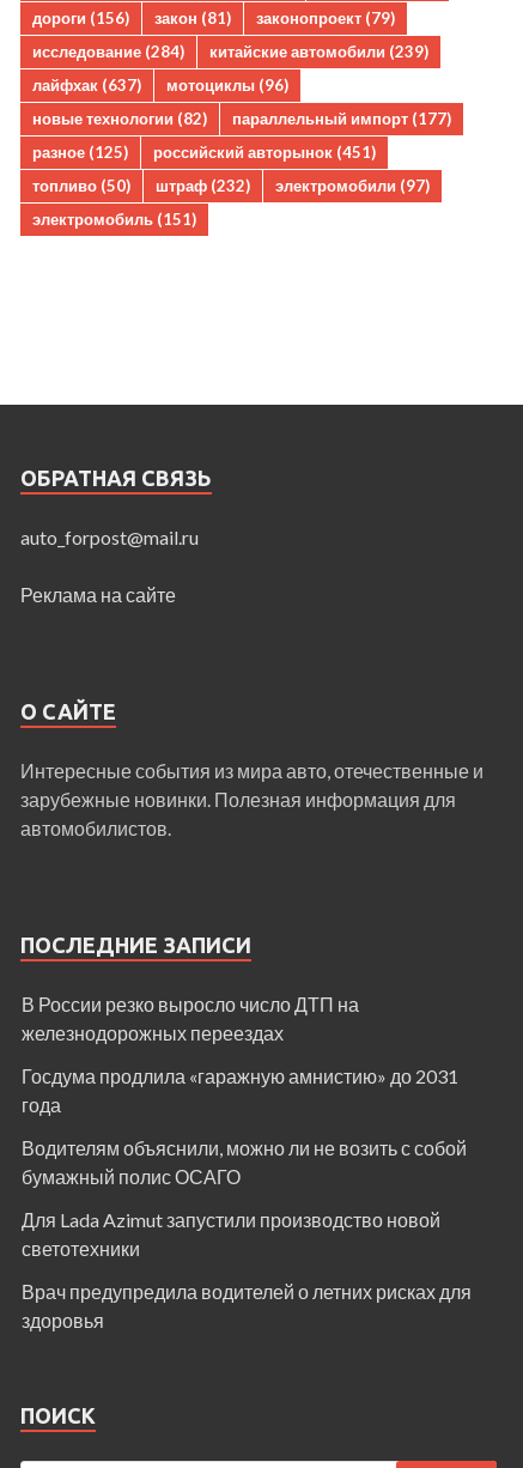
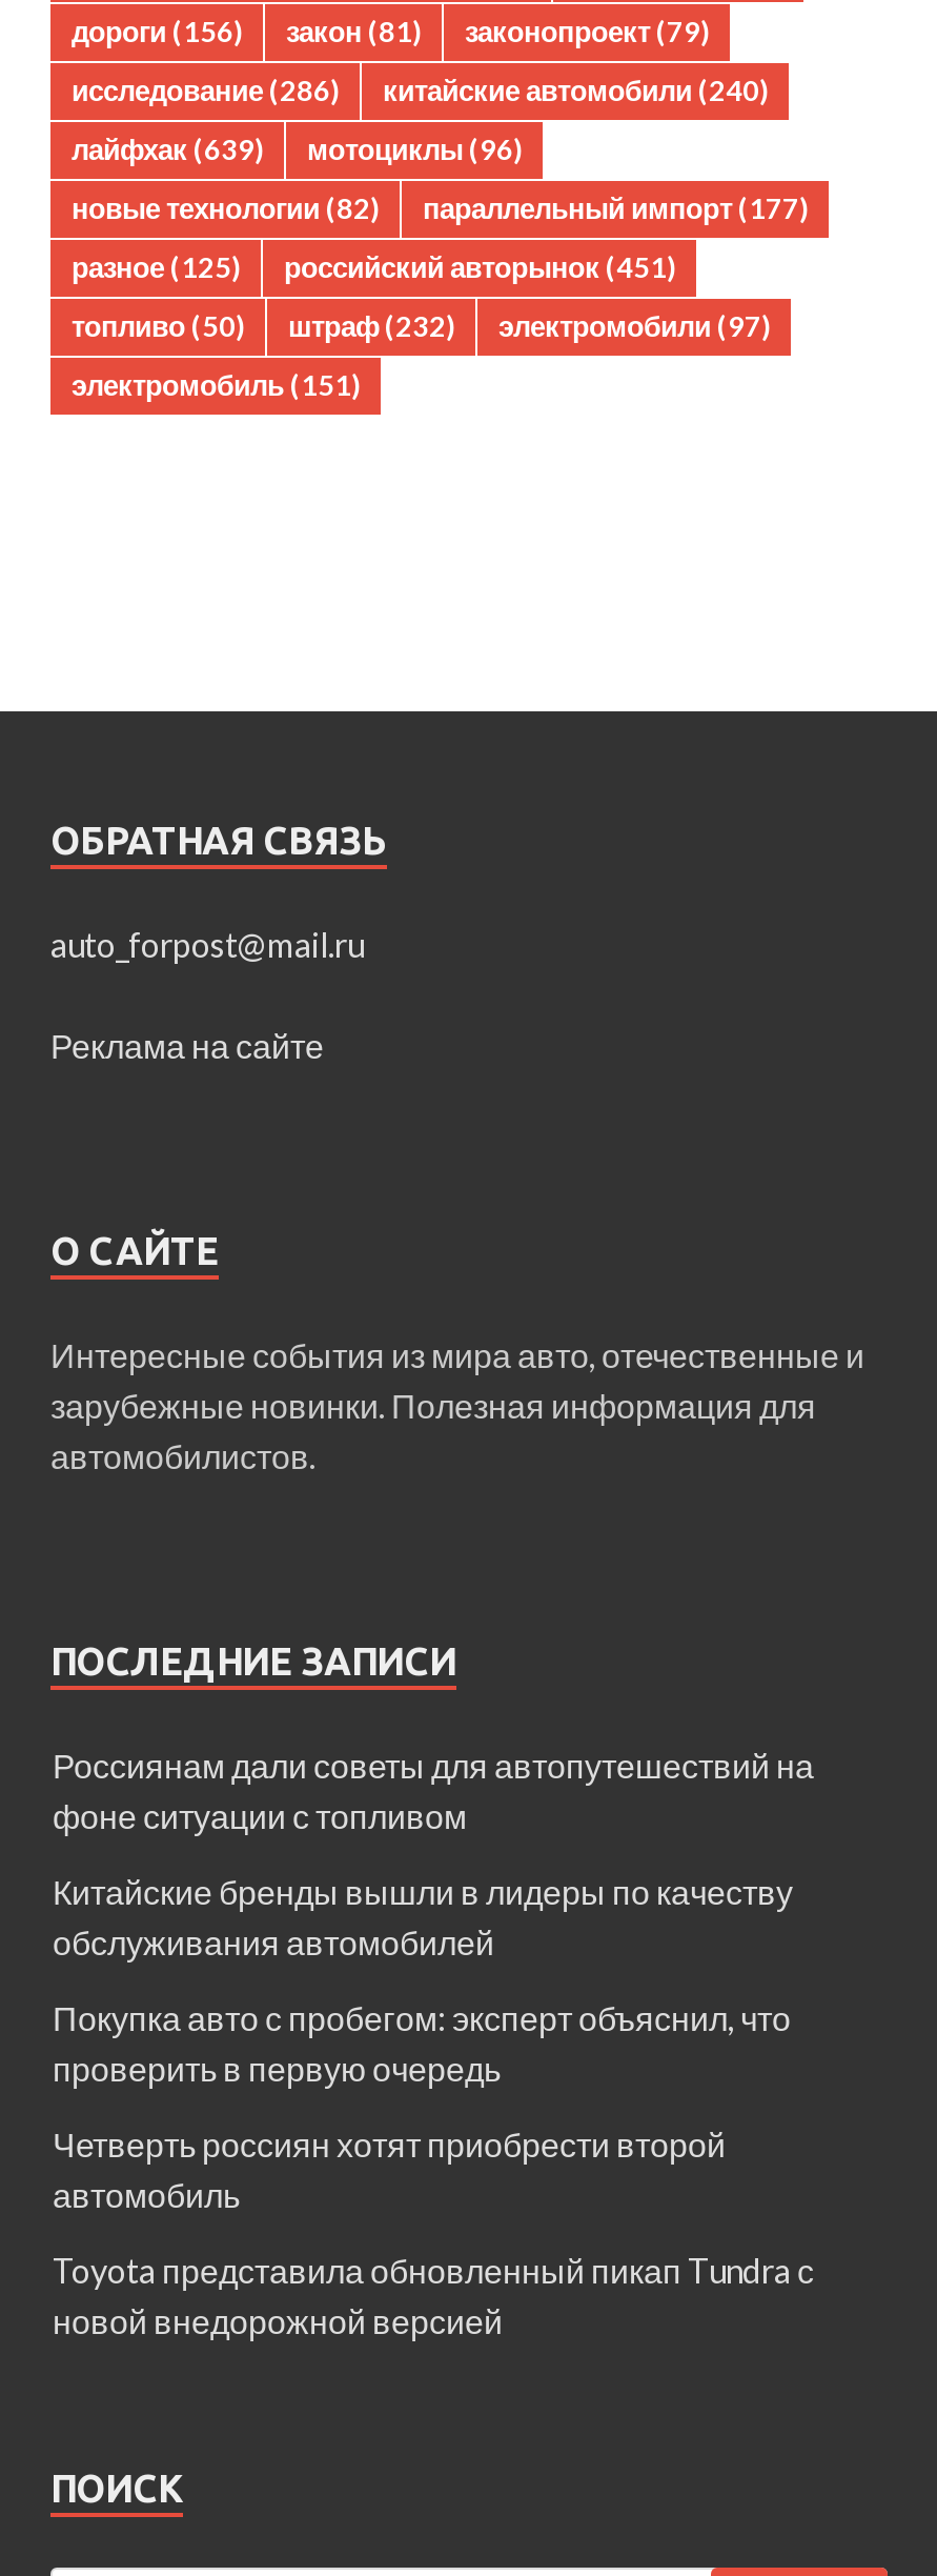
[32,42,184,62] исследование (284) -> [72,75,339,108] исследование (286)
[209,42,428,62] китайские автомобили (239) -> [383,75,768,108] китайские автомобили (240)
[32,76,288,95] лайфхак (637) мотоциклы (96) -> [72,133,522,167] лайфхак (639) мотоциклы (96)
[22,993,359,1045] В России резко выросло число ДТП на | железнодорожных переездах -> [53,1746,814,1836] Россиянам дали советы для автопутешествий на | фоне ситуации с топливом
[22,1065,458,1116] Госдума продлила «гаражную амнистию» до 2031 | года -> [53,1872,793,1962] Китайские бренды вышли в лидеры по качеству | обслуживания автомобилей
[22,1137,467,1188] Водителям объяснили, можно ли не возить с собой | бумажный полис ОСАГО -> [53,1998,791,2089] Покупка авто с пробегом: эксперт объяснил, что | проверить в первую очередь
[22,1209,440,1260] Для Lada Azimut запустили производство новой | светотехники -> [53,2124,726,2215] Четверть россиян хотят приобрести второй | автомобиль
[22,1280,472,1332] Врач предупредила водителей о летних рисках для | здоровья -> [53,2251,814,2341] Toyota представила обновленный пикап Tundra с | новой внедорожной версией

